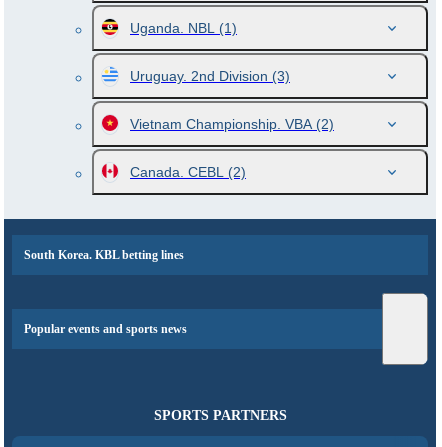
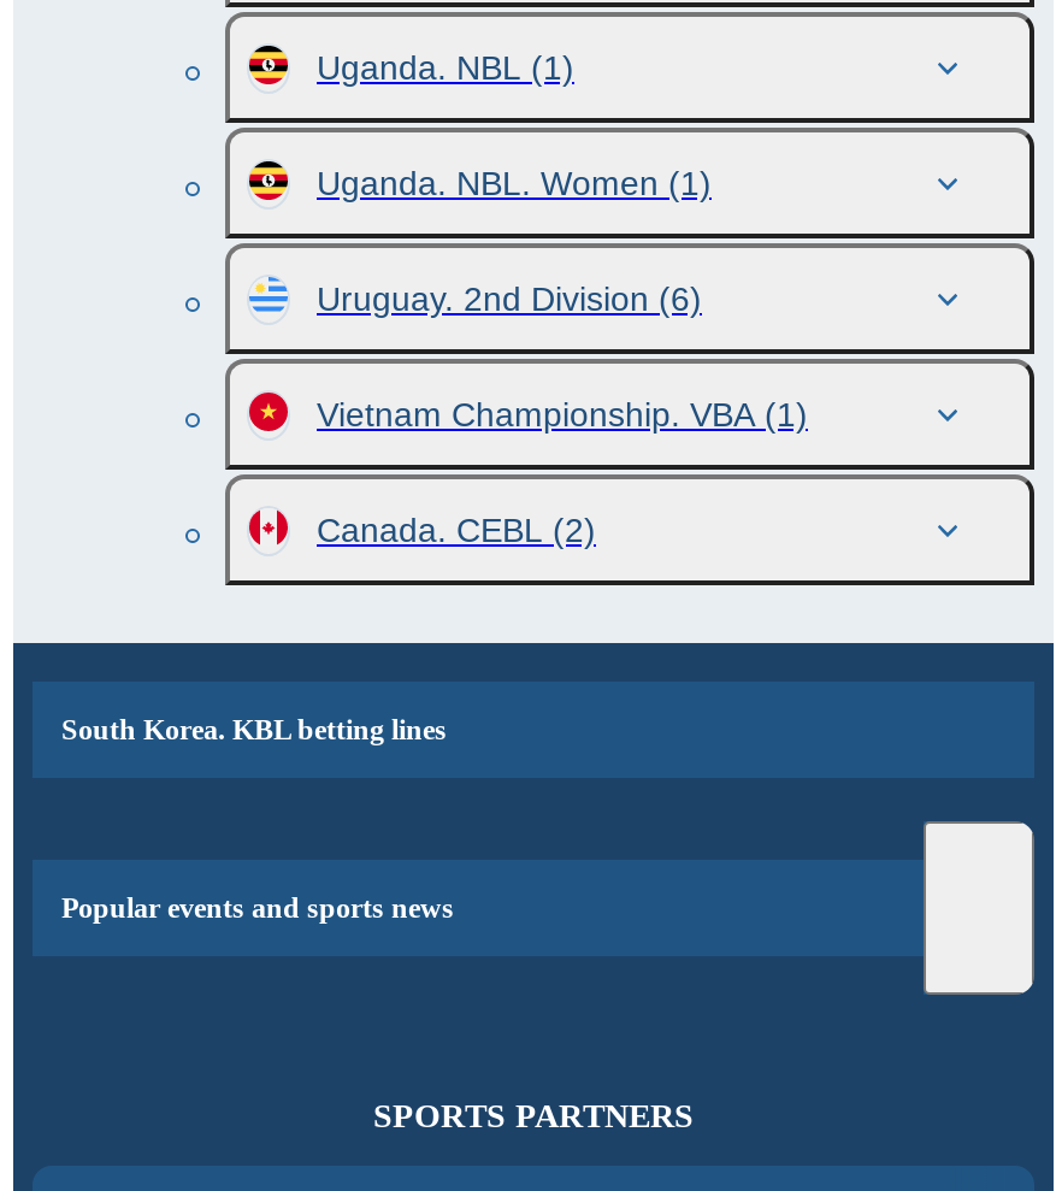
[130,68,334,132] Uruguay. 2nd Division (3) | Vietnam Championship. VBA (2) -> [317,164,808,434] Uganda. NBL. Women (1) | Uruguay. 2nd Division (6) | Vietnam Championship. VBA (1)

